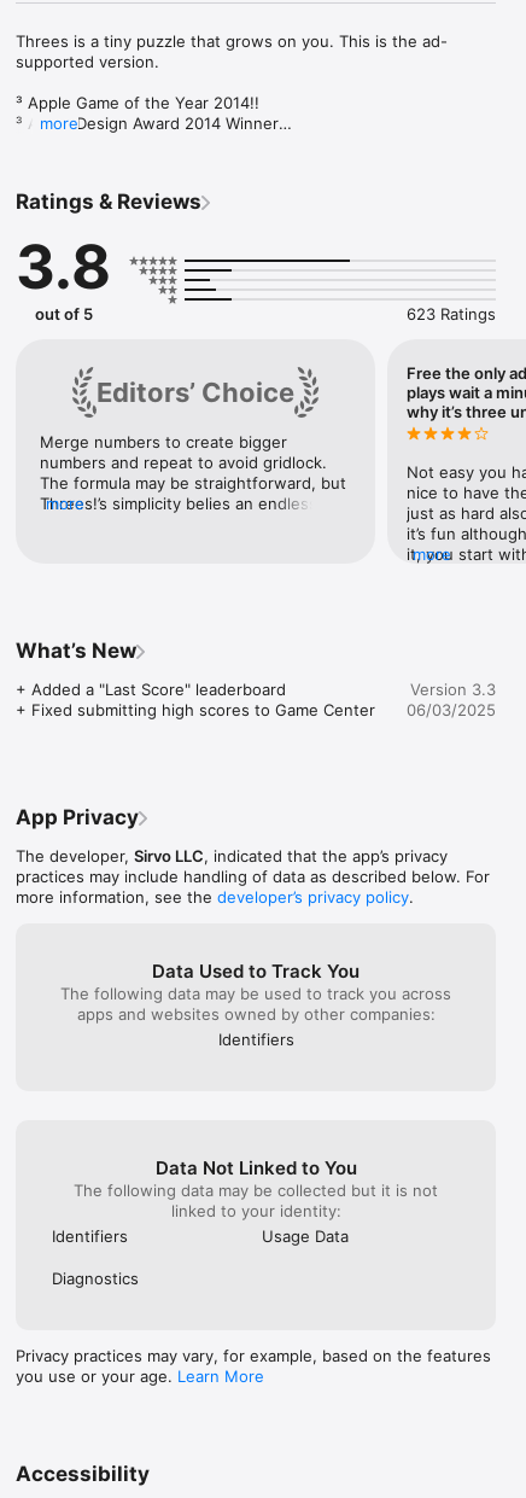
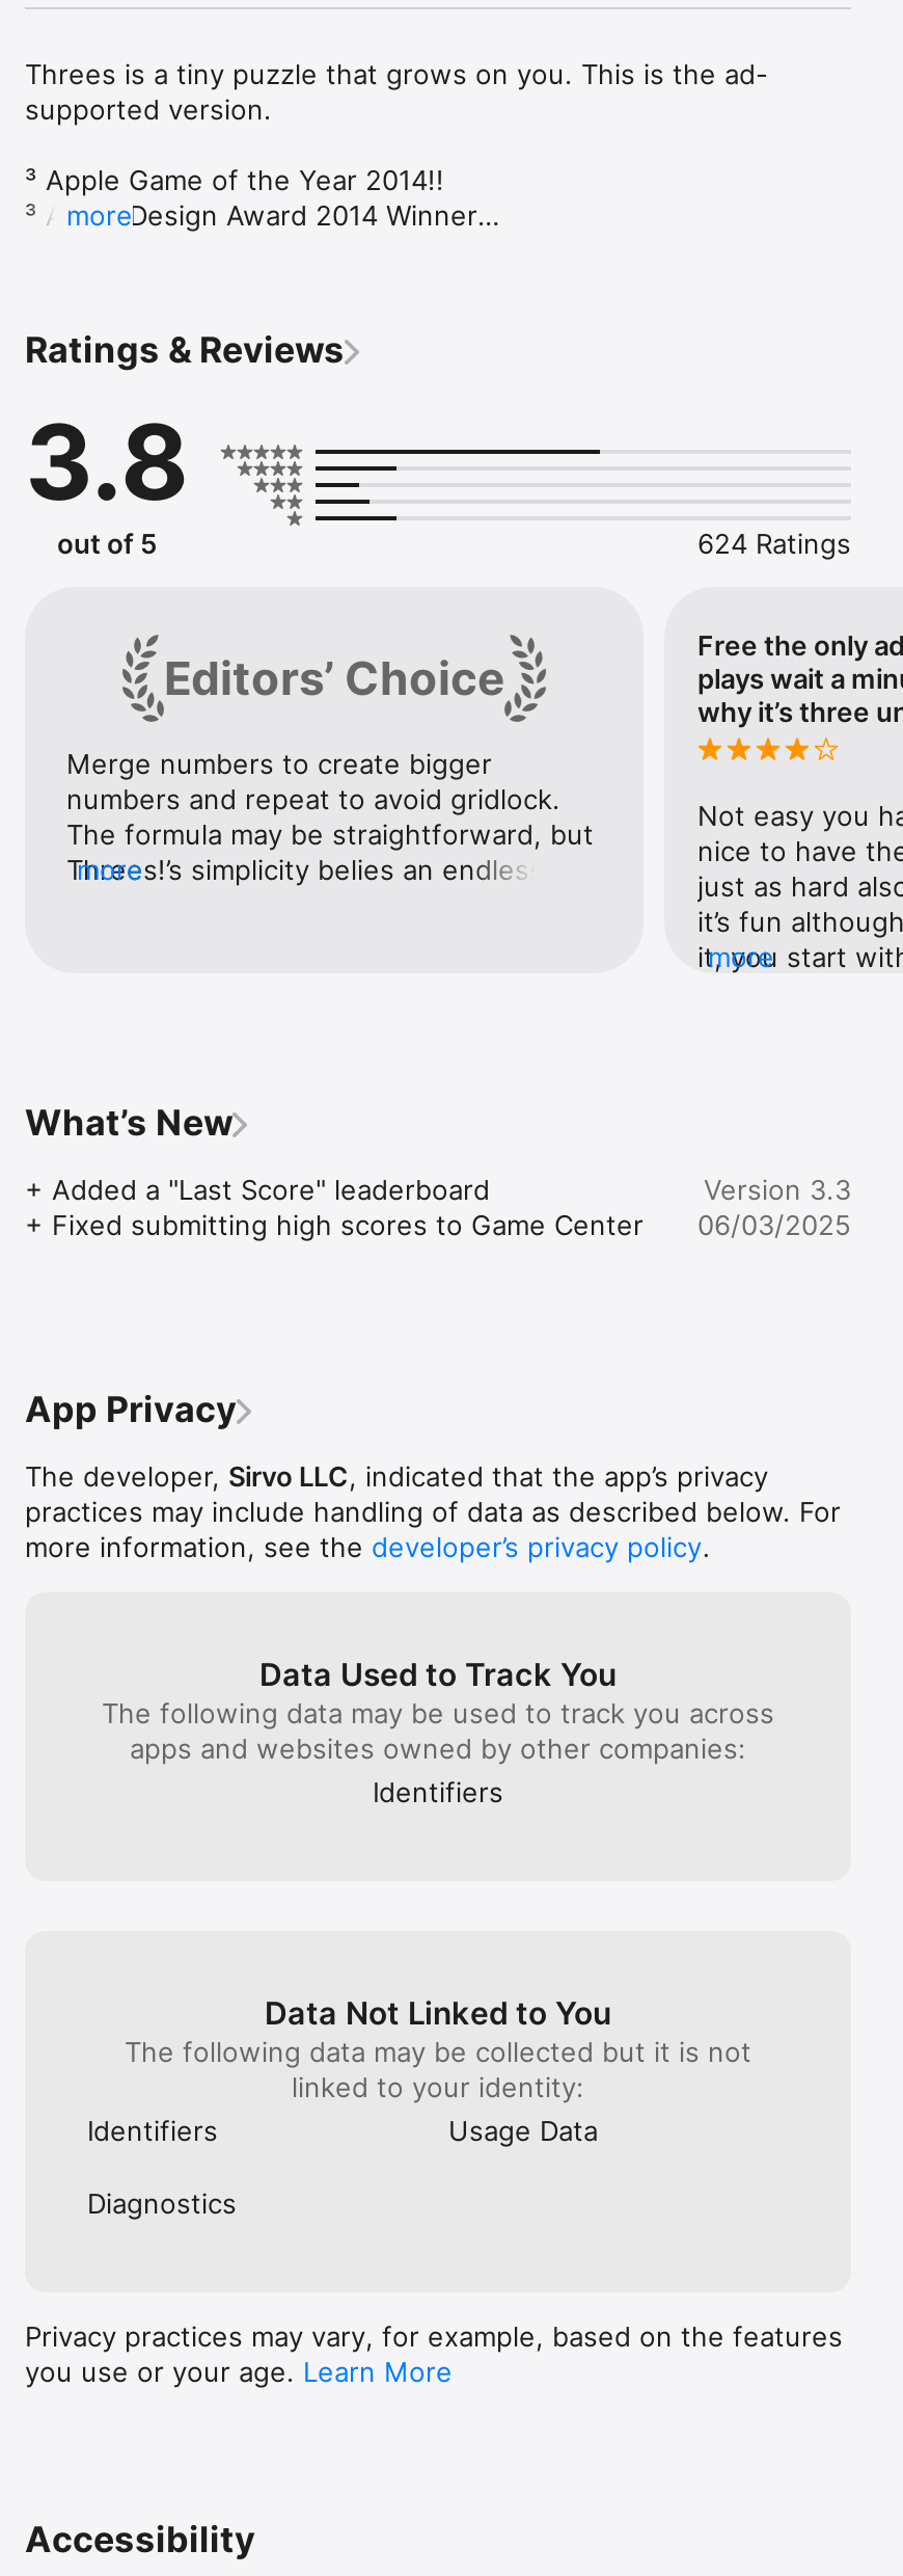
[407,304,496,324] 623 Ratings -> [697,527,851,560] 624 Ratings

